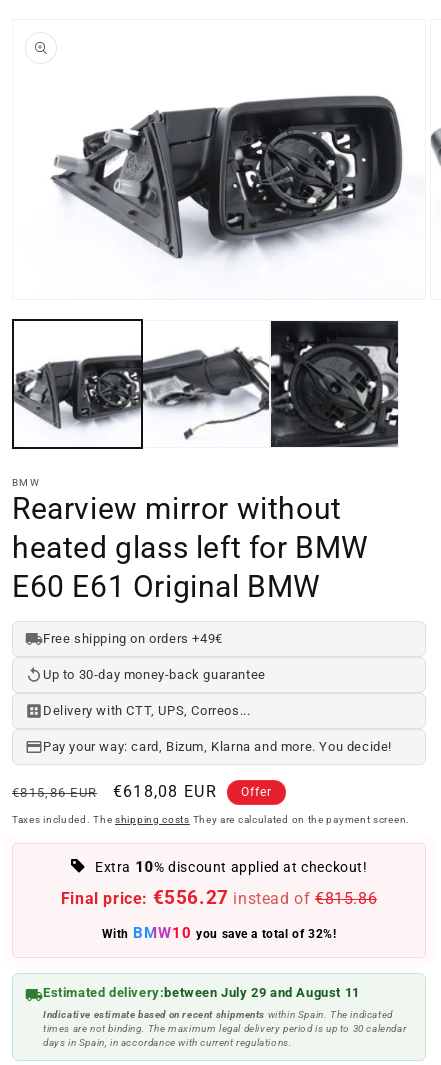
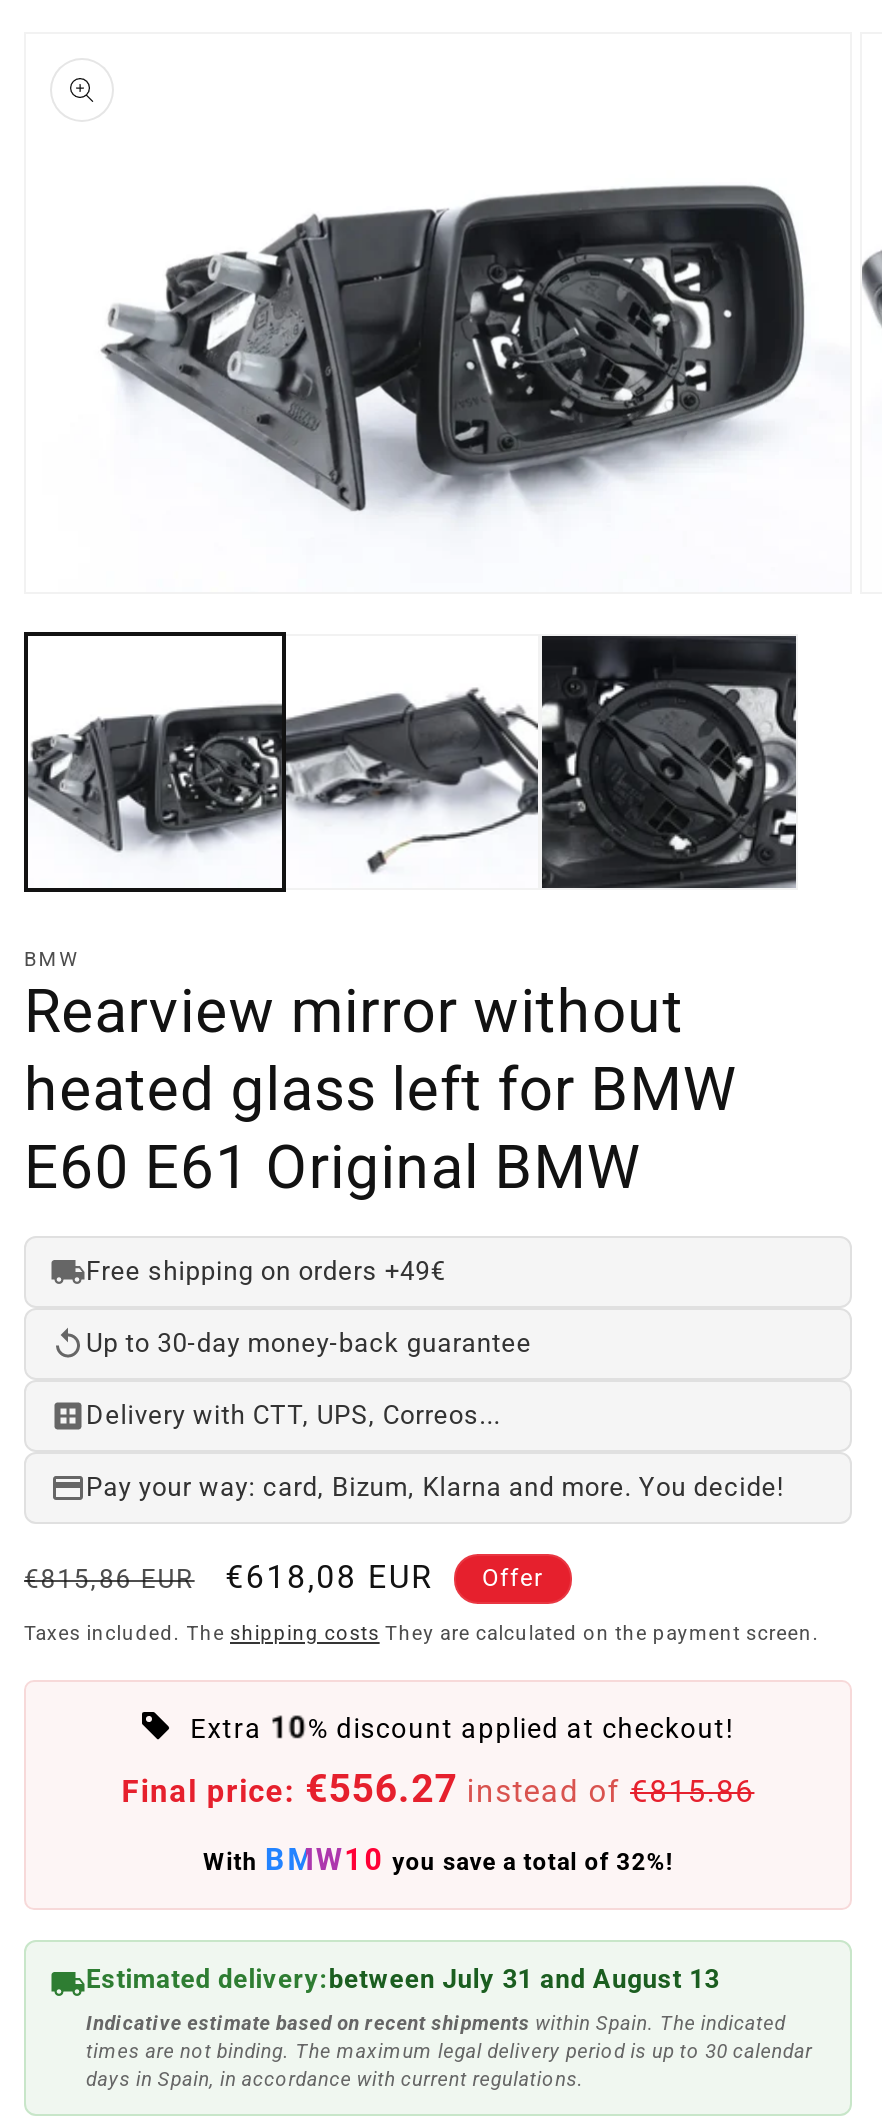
[43,985,360,1000] Estimated delivery:between July 29 and August 11 -> [86,1965,720,1995] Estimated delivery:between July 31 and August 13

